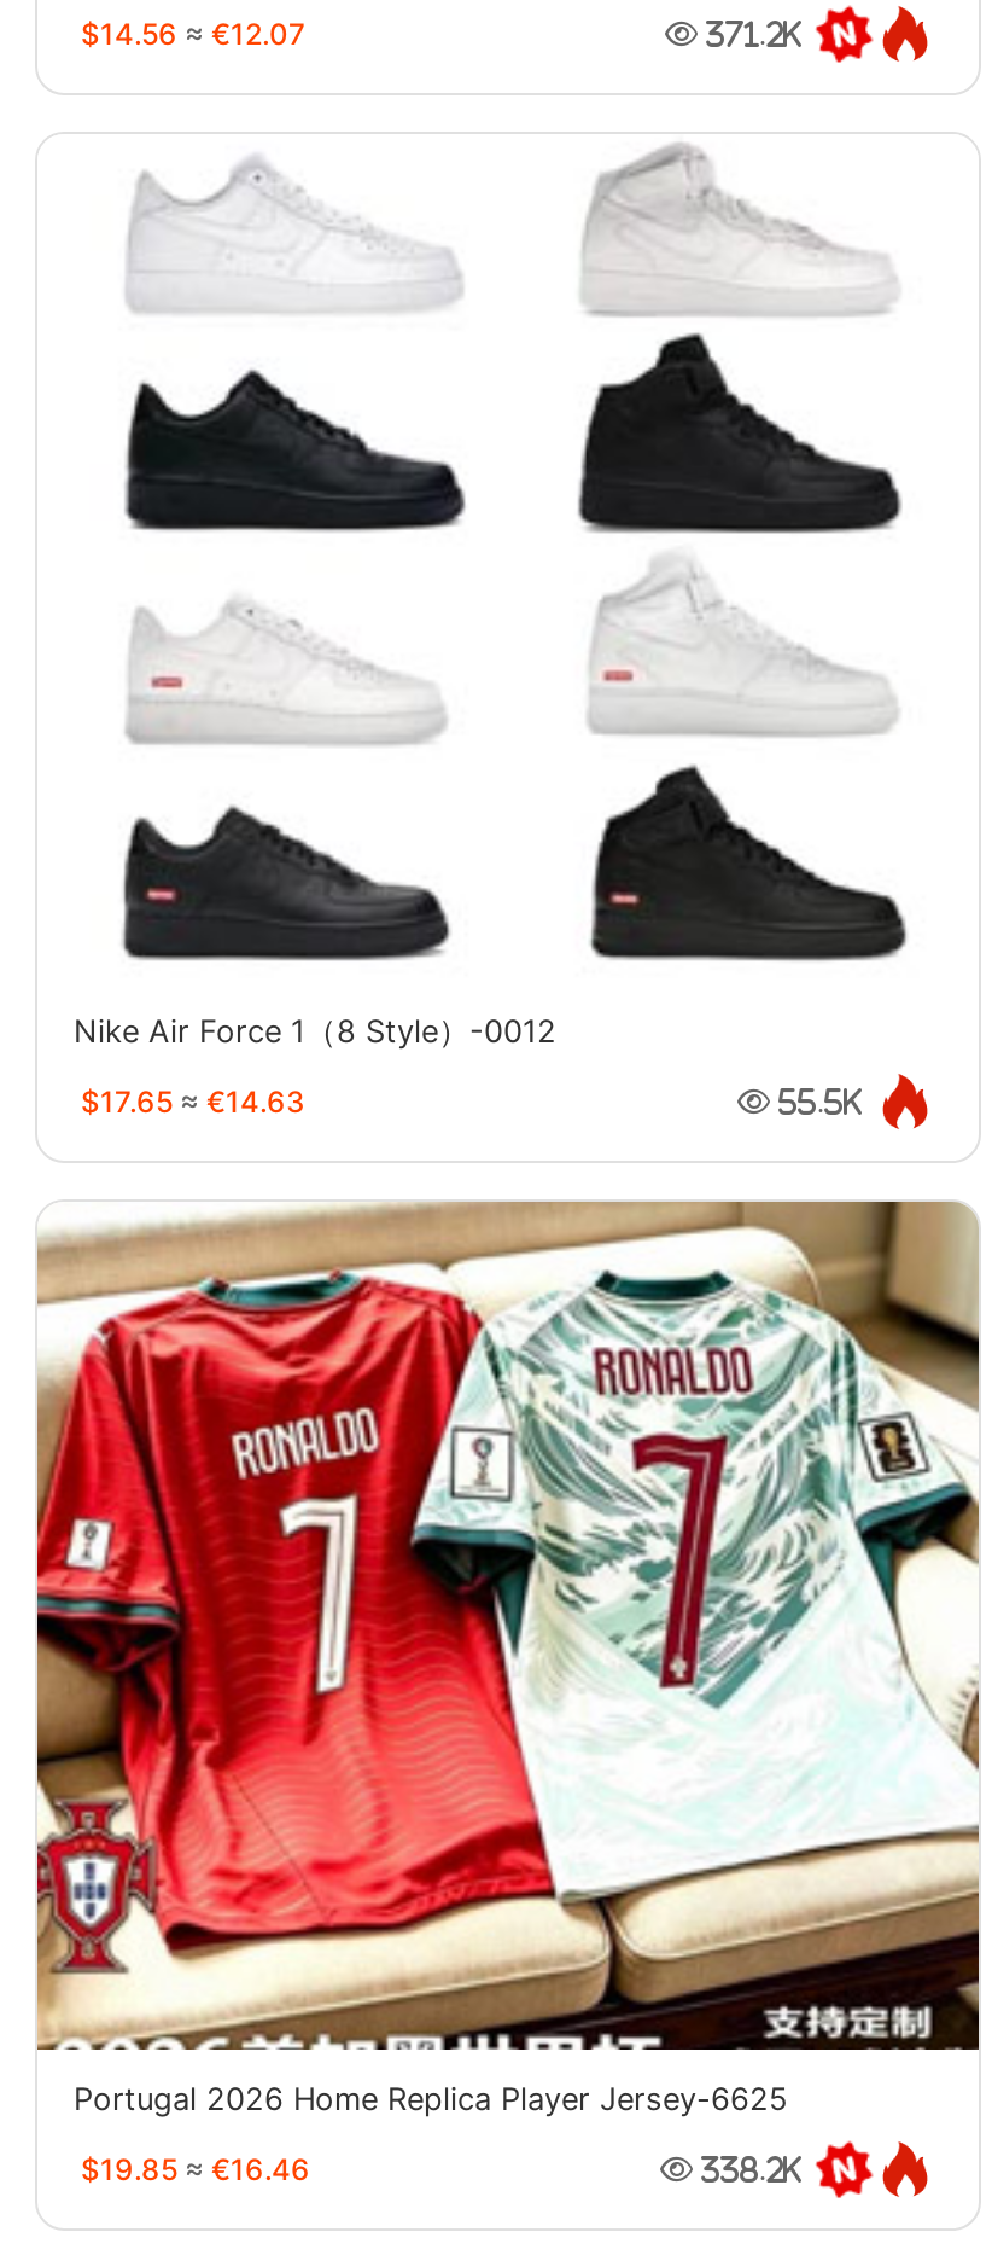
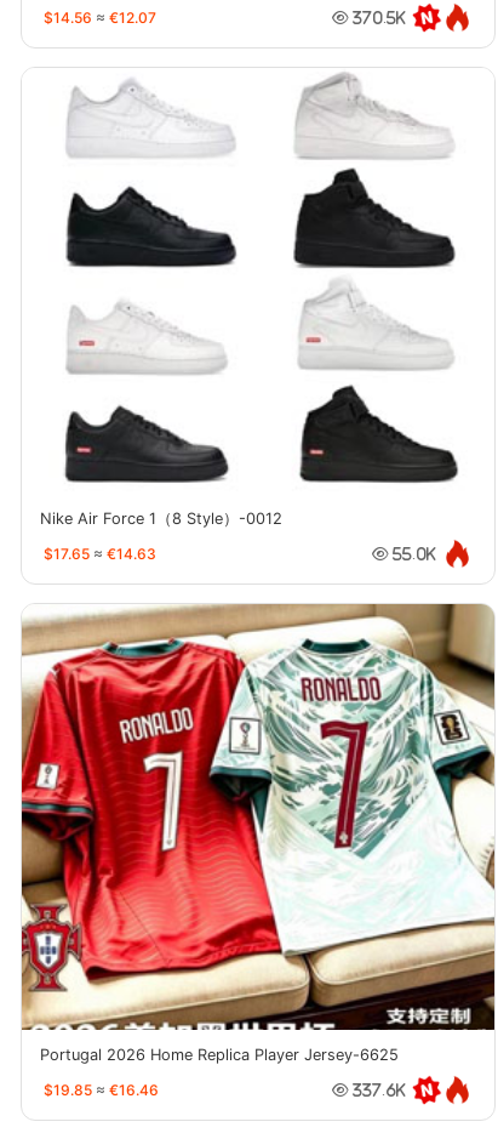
[699,18,803,49] 371.2K -> [349,9,406,25] 370.5K
[771,1085,863,1117] 55.5K -> [389,546,436,561] 55.0K
[694,2153,803,2184] 338.2K -> [349,1082,406,1098] 337.6K

